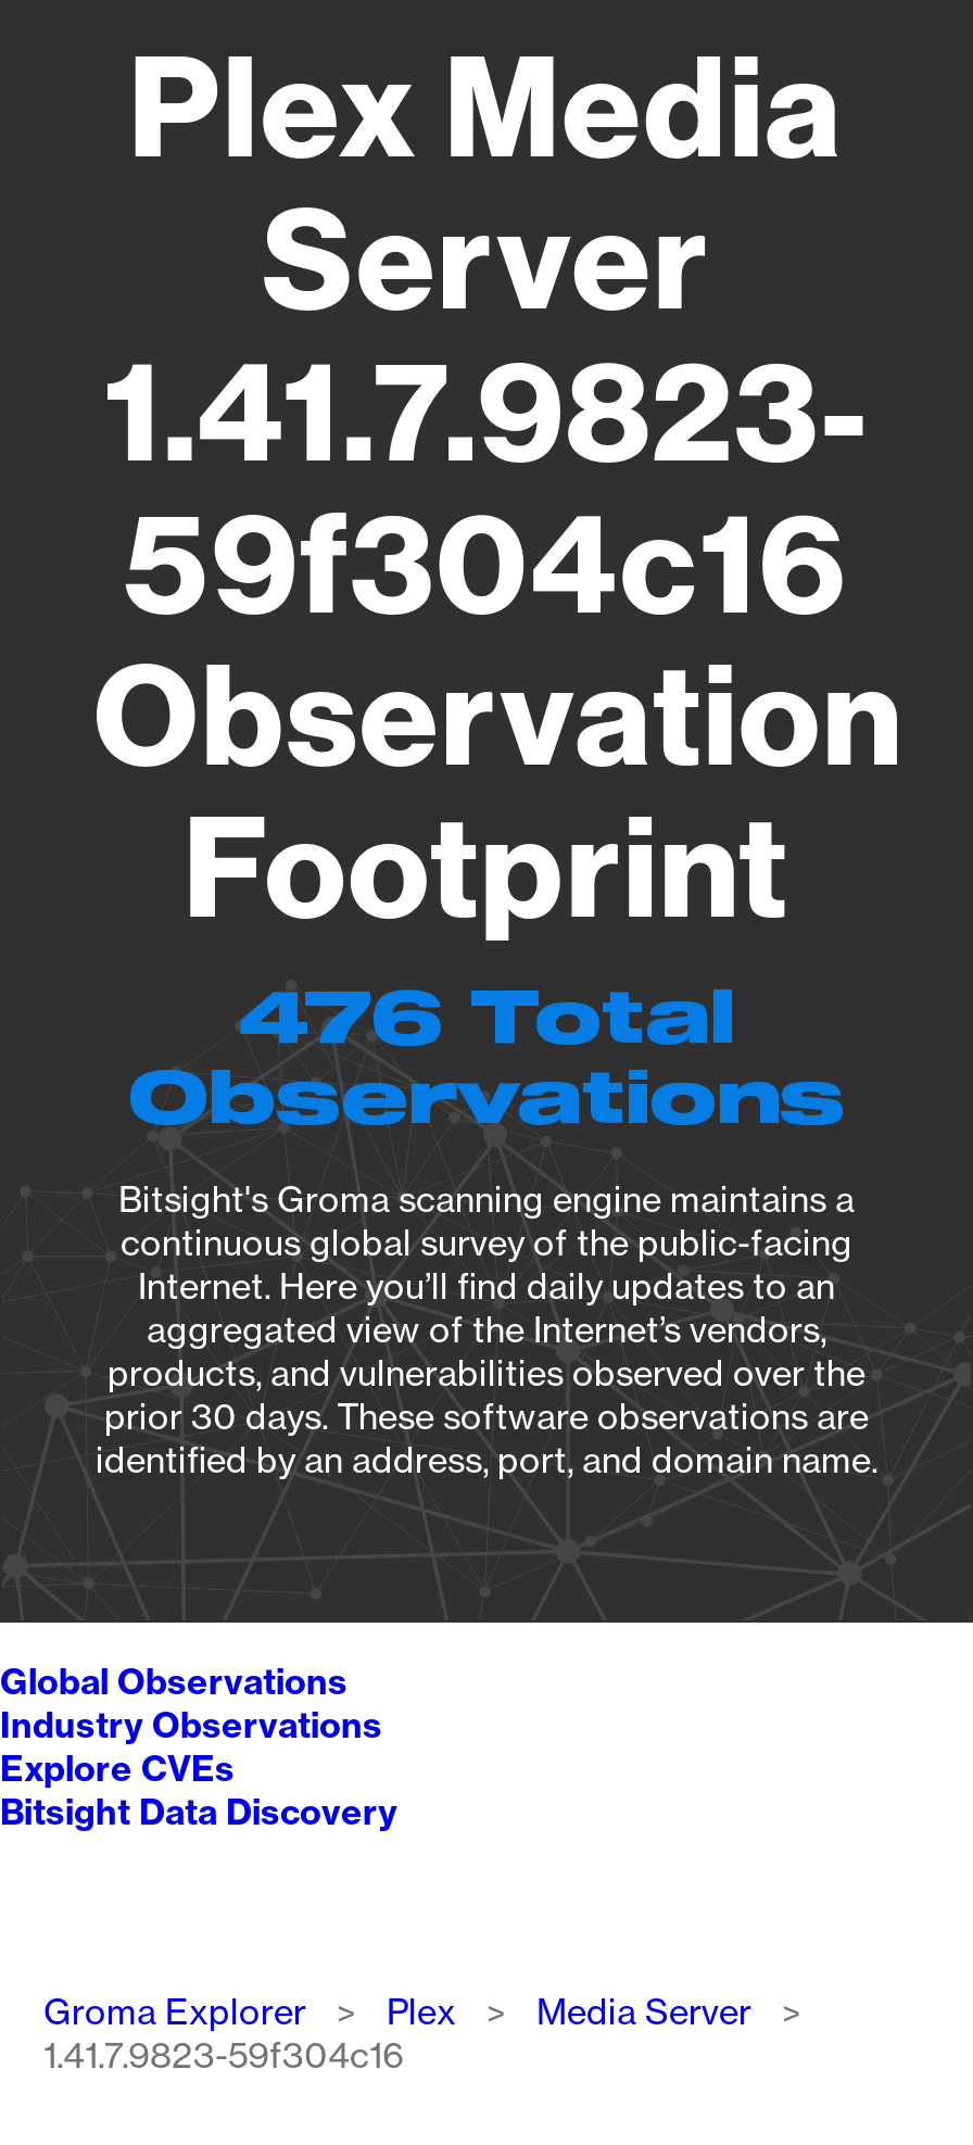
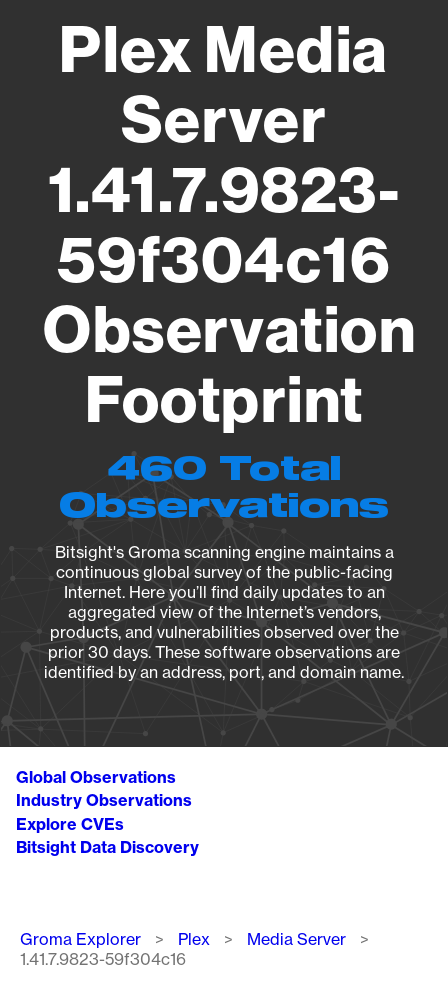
[239,984,734,1058] 476 Total -> [107,453,340,487] 460 Total

